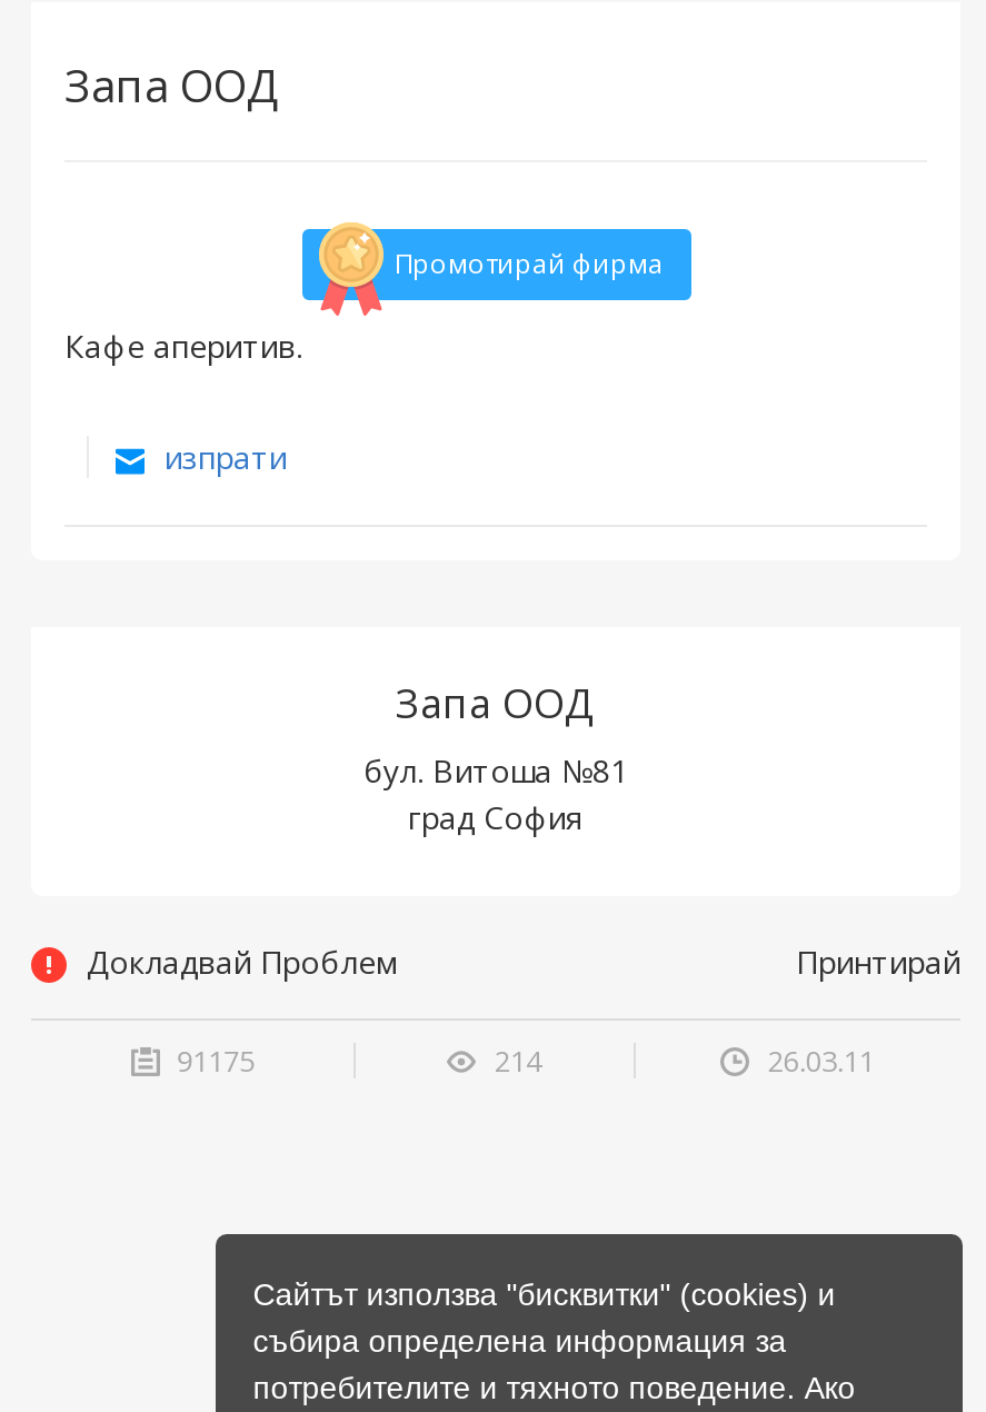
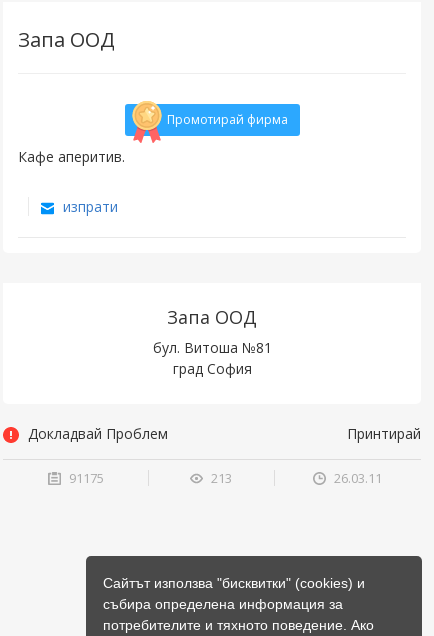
[488,1041,541,1081] 214 -> [208,469,232,487] 213

